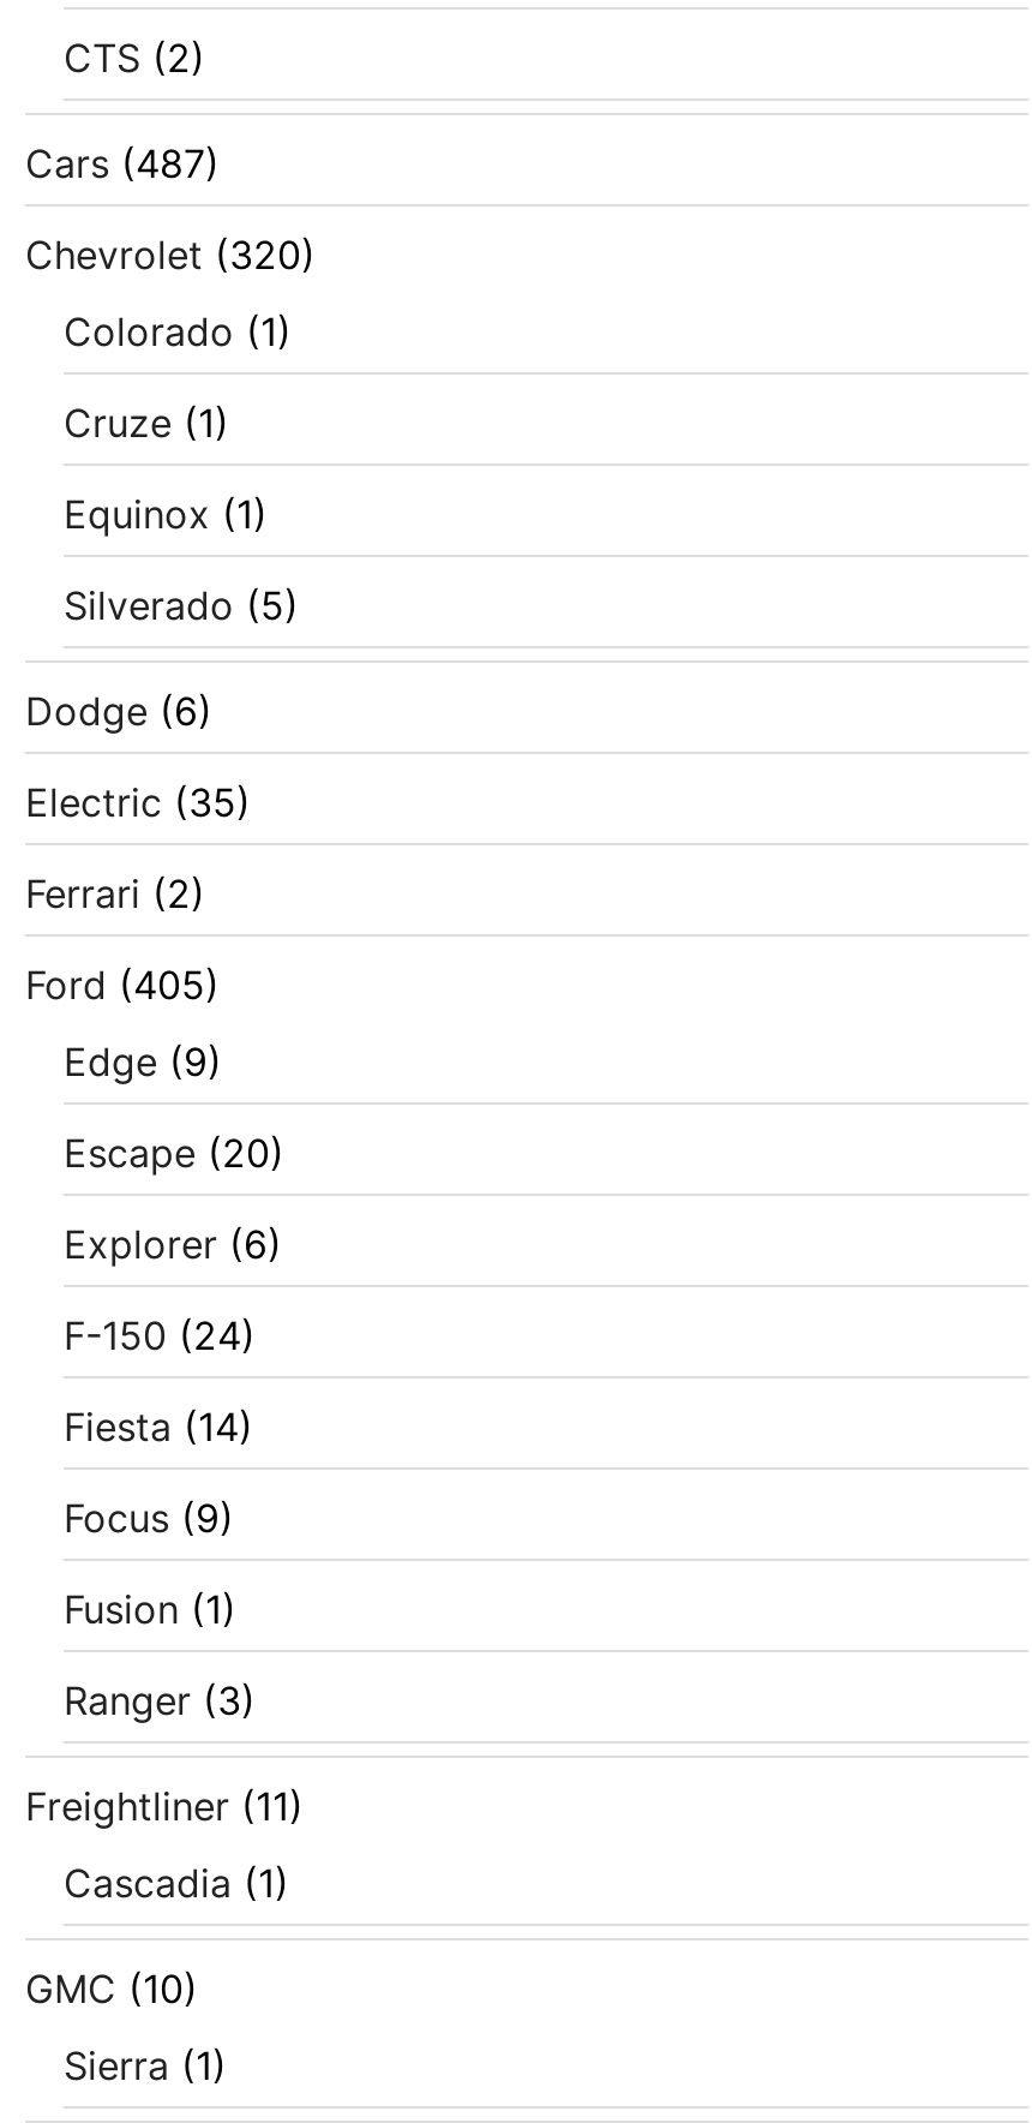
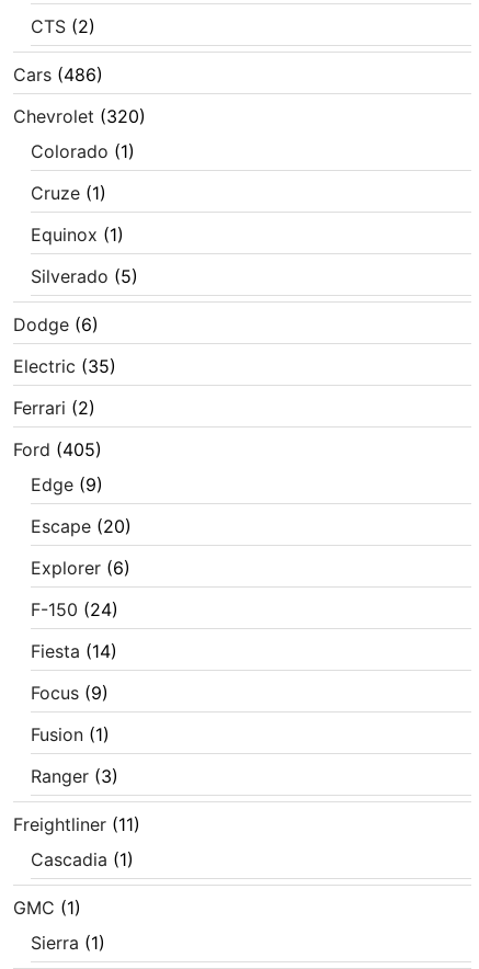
[25,139,220,187] Cars (487) -> [13,63,103,85] Cars (486)
[25,1964,198,2012] GMC (10) -> [13,896,81,918] GMC (1)

